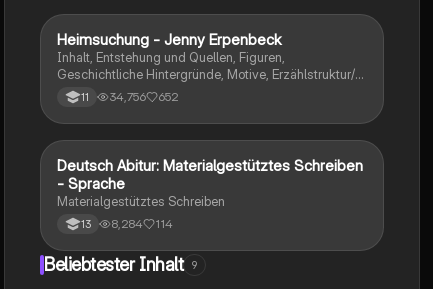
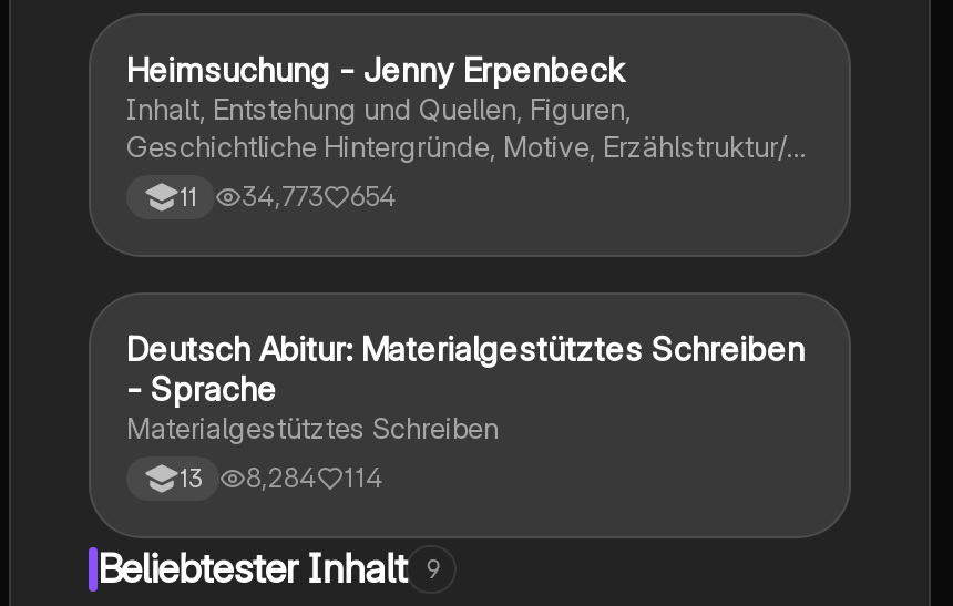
[109,89,146,104] 34,756 -> [242,179,324,212] 34,773
[158,89,178,104] 652 -> [350,179,397,212] 654

